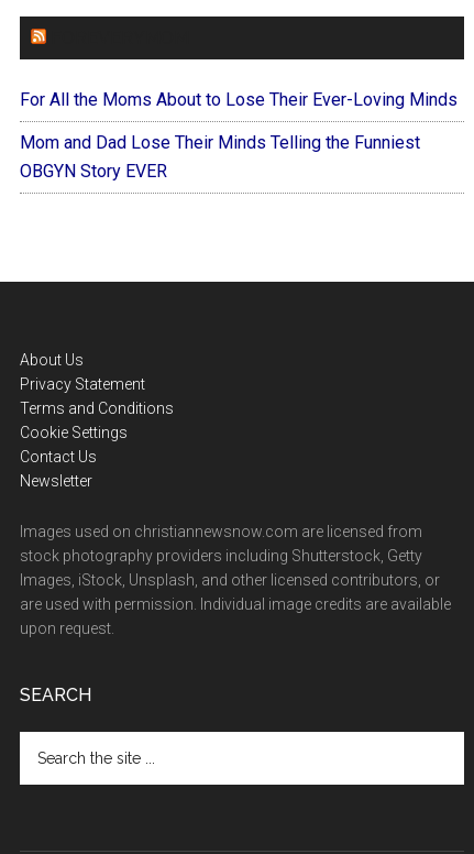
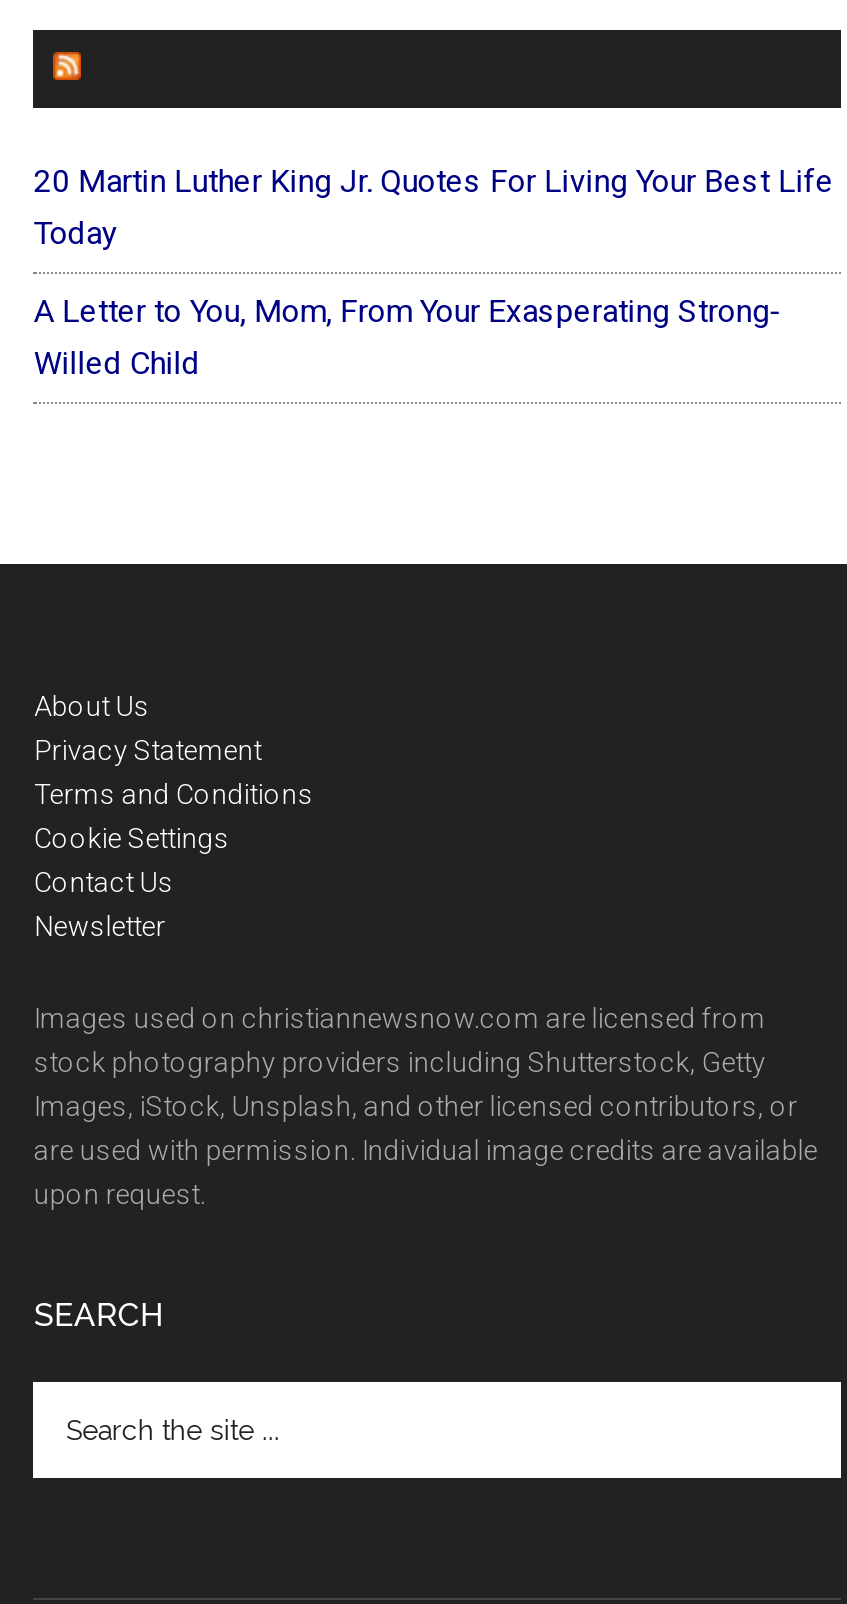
[20,89,458,110] For All the Moms About to Lose Their Ever-Loving Minds -> [34,163,834,253] 20 Martin Luther King Jr. Quotes For Living Your Best Life | Today
[20,132,421,182] Mom and Dad Lose Their Minds Telling the Funniest | OBGYN Story EVER -> [34,293,782,383] A Letter to You, Mom, From Your Exasperating Strong- | Willed Child

